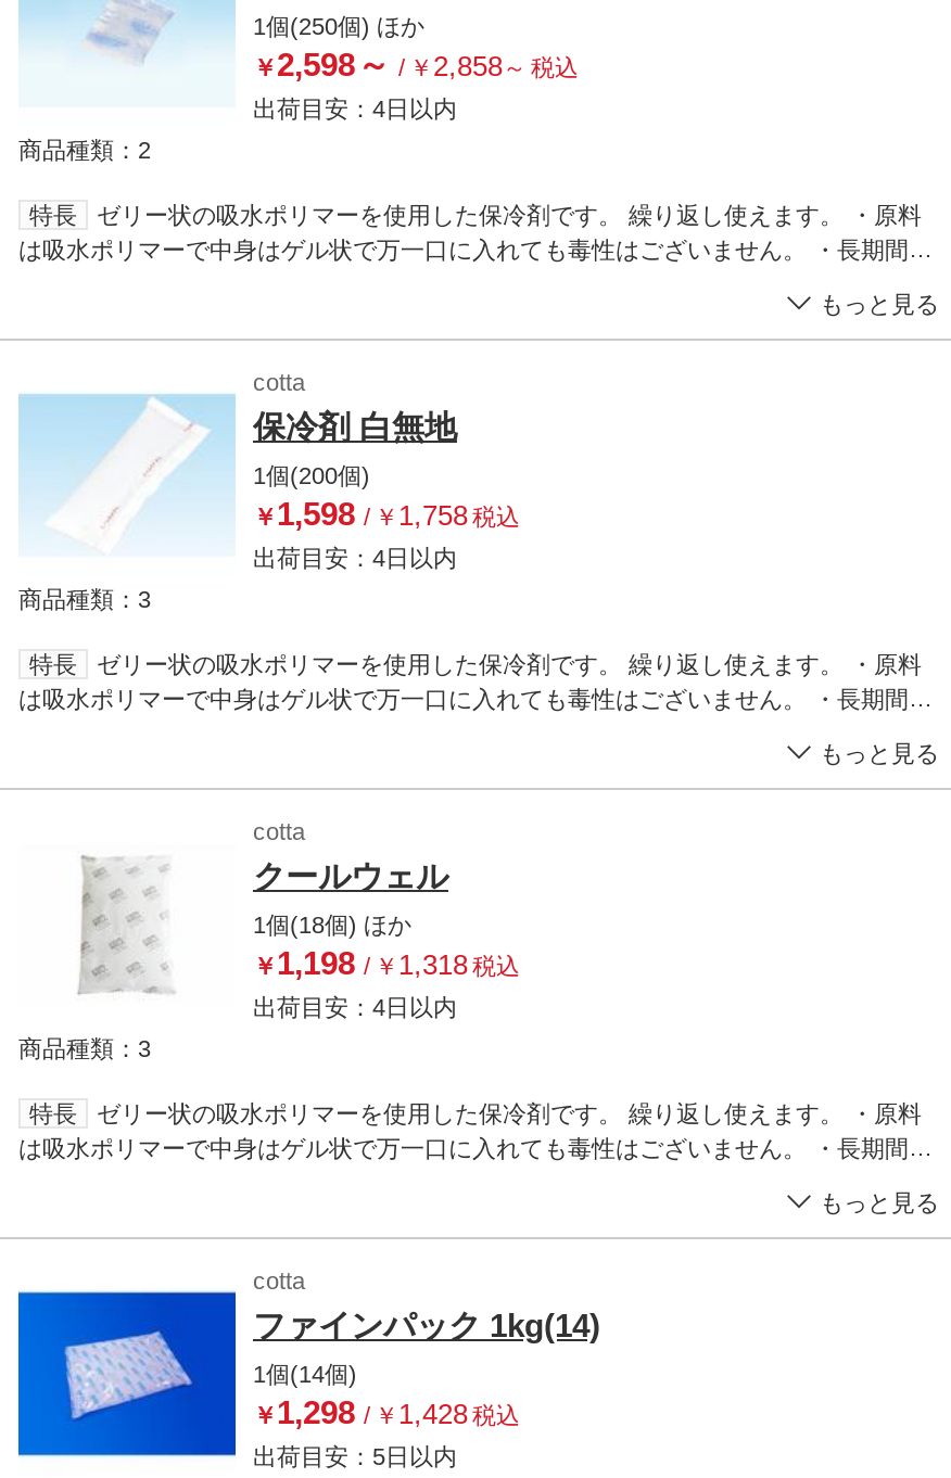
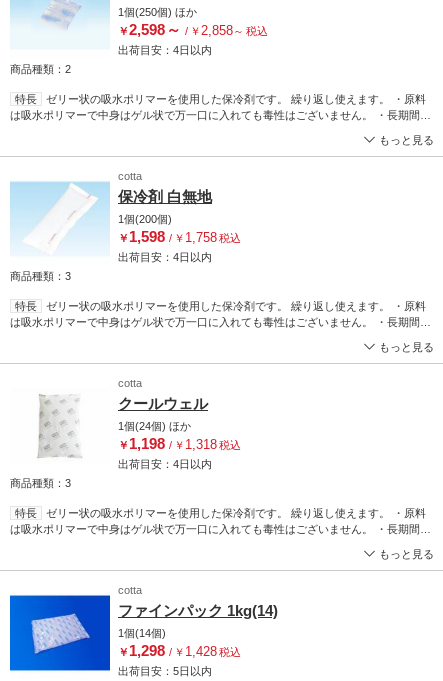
[253,910,411,937] 1個(18個)ほか -> [118,419,191,431] 1個(24個)ほか

